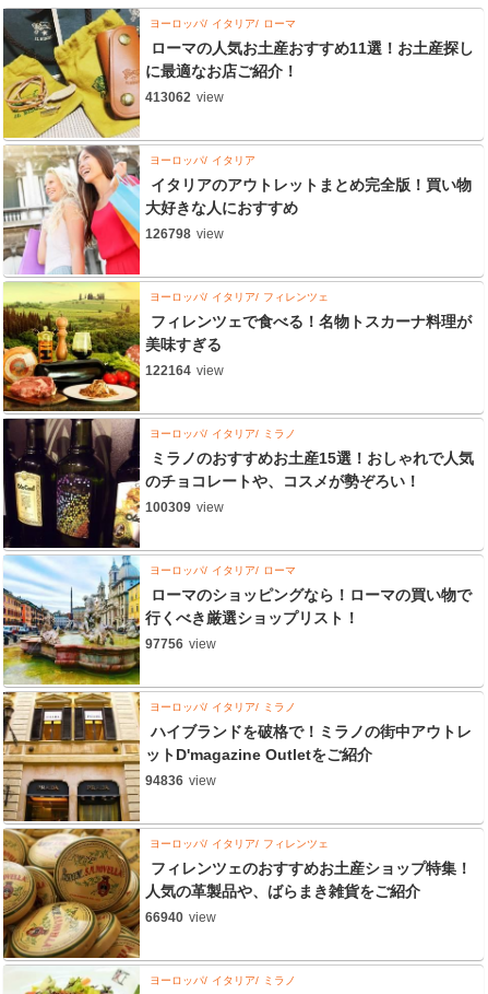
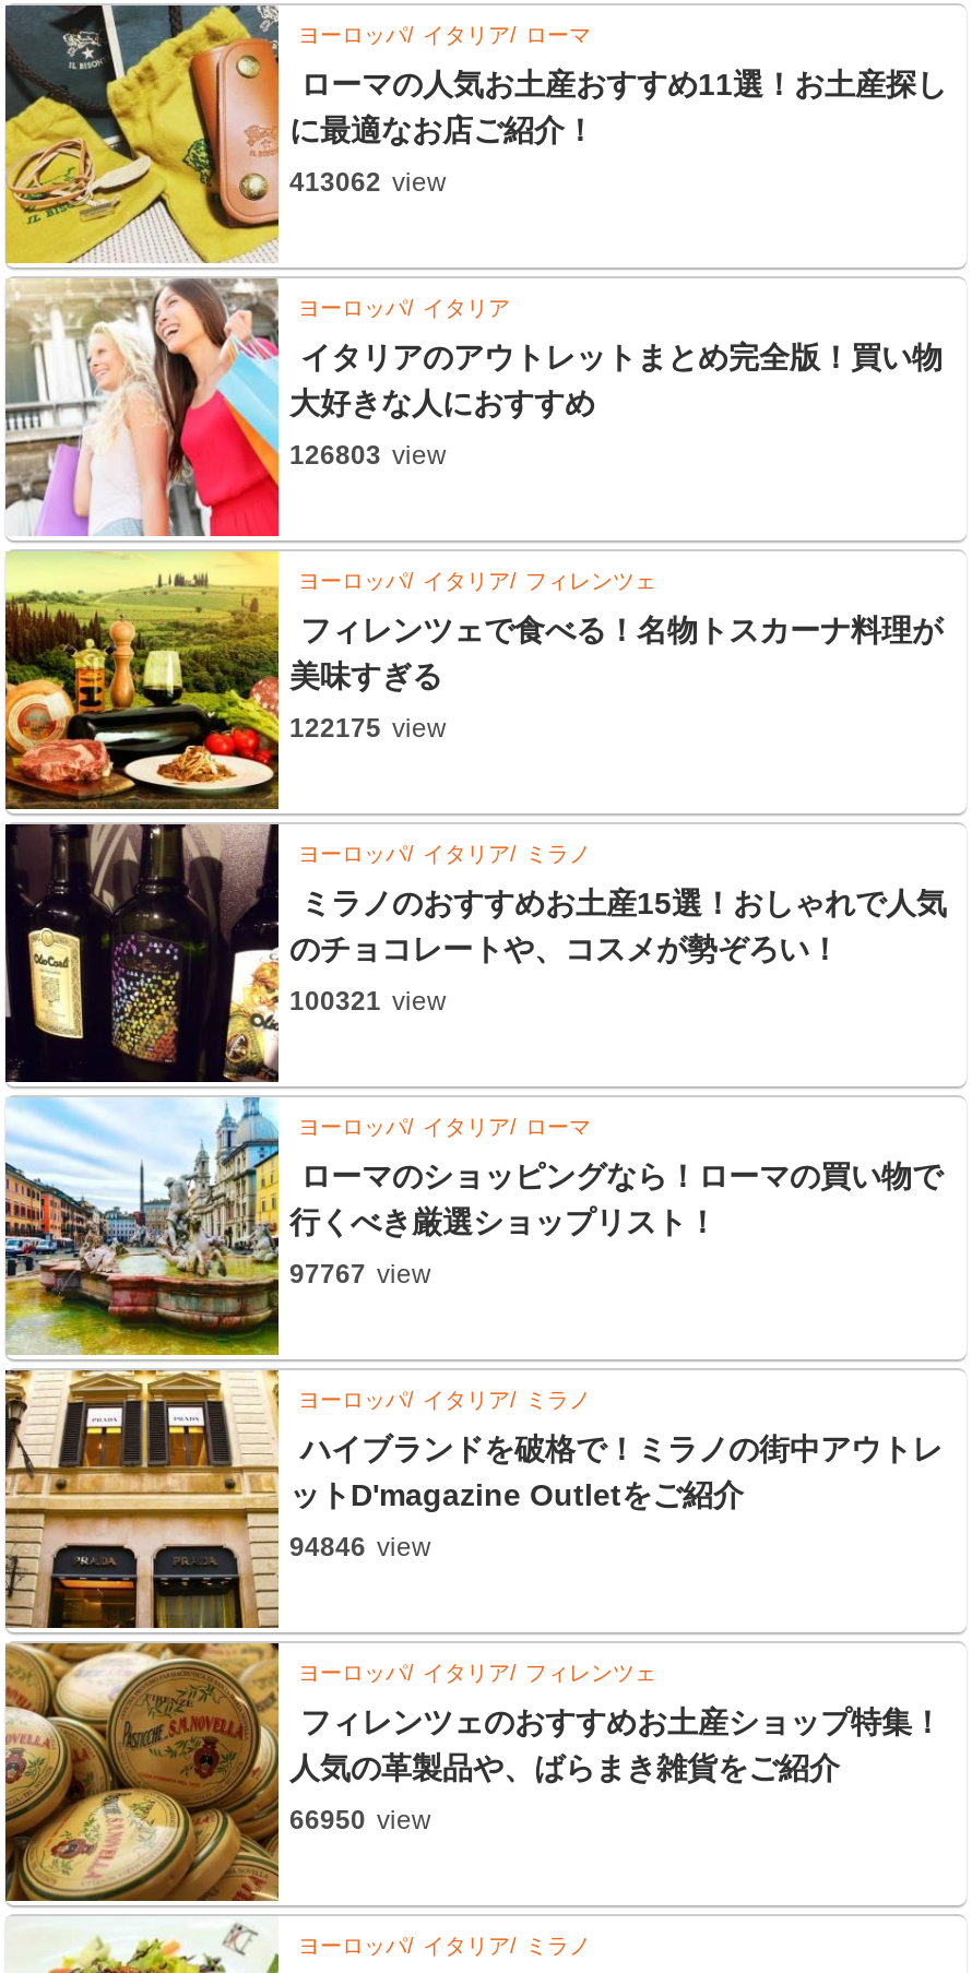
[145,226,224,242] 126798 view -> [289,440,447,471] 126803 view
[145,363,224,378] 122164 view -> [289,713,447,744] 122175 view
[145,500,224,515] 100309 view -> [289,986,447,1017] 100321 view
[145,636,216,652] 97756 view -> [289,1259,431,1289] 97767 view
[145,773,216,788] 94836 view -> [289,1532,431,1562] 94846 view
[145,910,216,925] 66940 view -> [289,1805,431,1835] 66950 view

